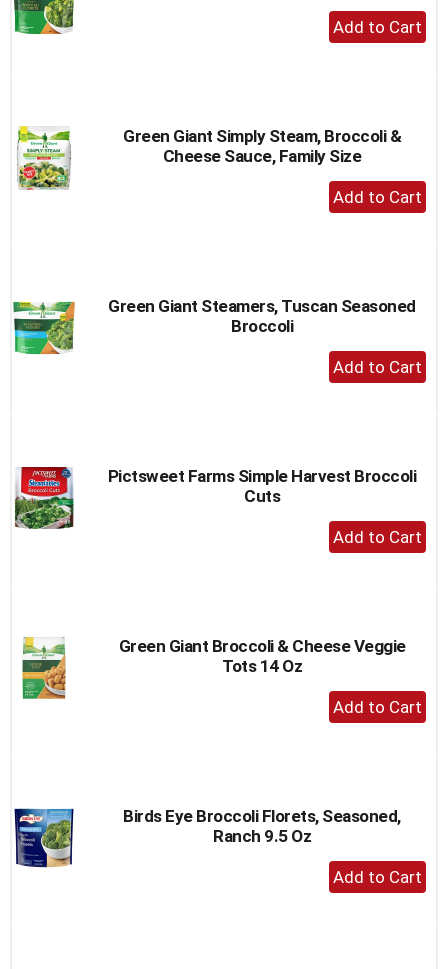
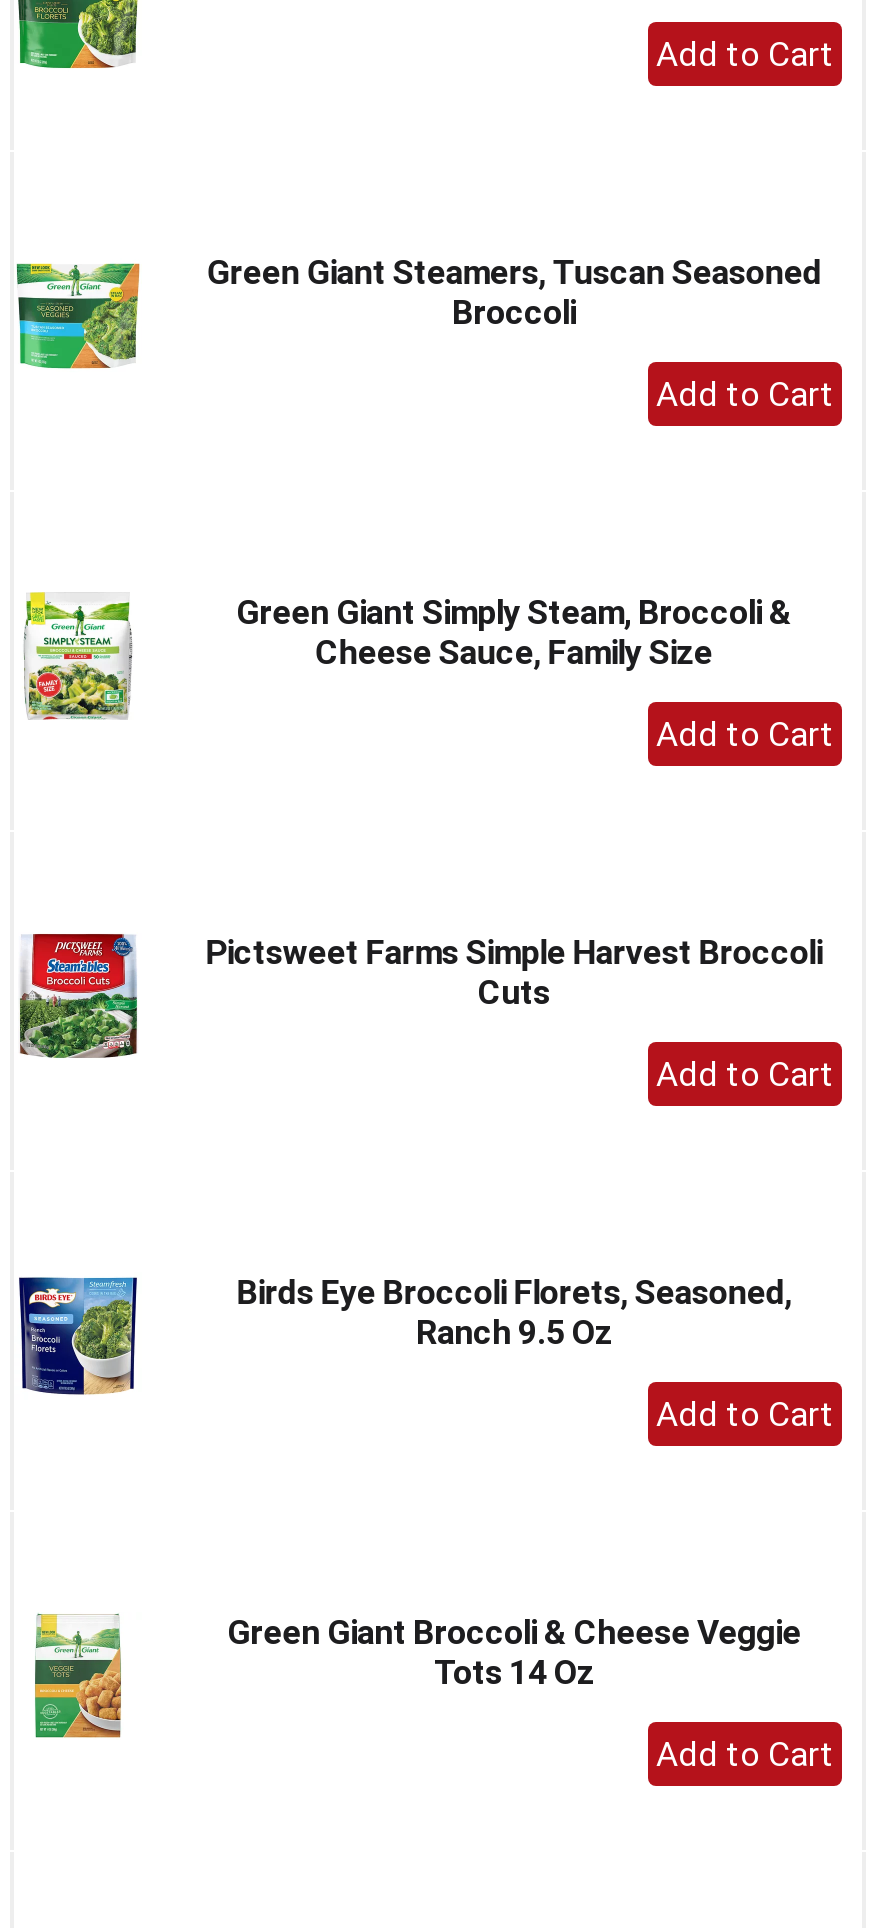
moved [123,126,401,166] -> [236,592,792,672]: Green Giant Simply Steam, Broccoli & | Cheese Sauce, Family Size
moved [12,296,416,360] -> [14,252,822,380]: [image] | Green Giant Steamers, Tuscan Seasoned | Broccoli
moved [118,636,405,676] -> [227,1612,801,1692]: Green Giant Broccoli & Cheese Veggie | Tots 14 Oz
moved [123,806,401,846] -> [236,1272,792,1352]: Birds Eye Broccoli Florets, Seasoned, | Ranch 9.5 Oz

